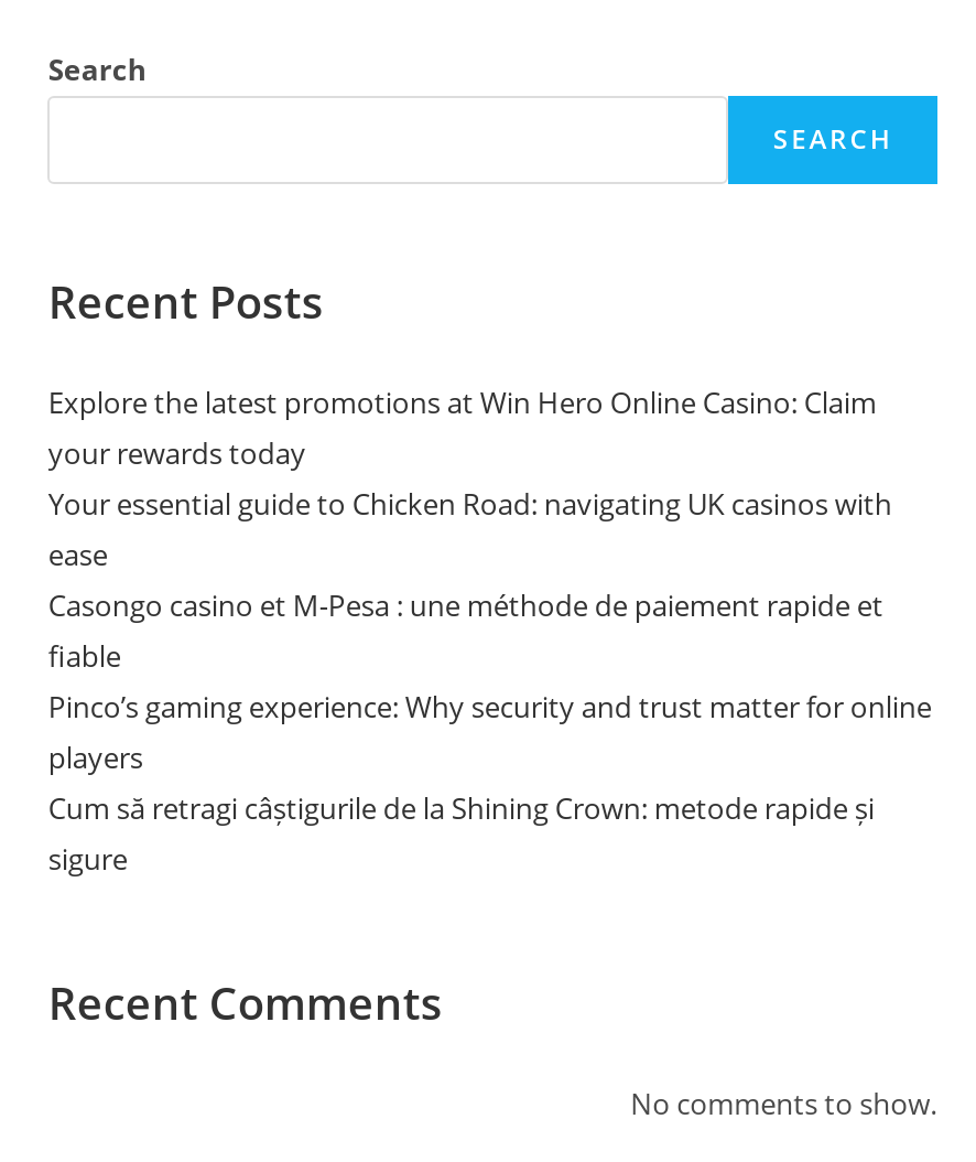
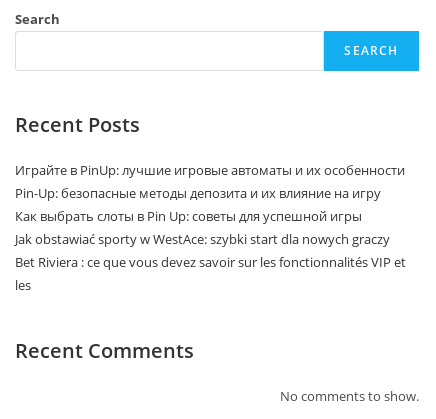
[48,382,932,878] Explore the latest promotions at Win Hero Online Casino: Claim | your rewards today | Your essential guide to Chicken Road: navigating UK casinos with | ease | Casongo casino et M-Pesa : une méthode de paiement rapide et | fiable | Pinco’s gaming experience: Why security and trust matter for online | players | Cum să retragi câștigurile de la Shining Crown: metode rapide și | sigure -> [15,161,406,294] Играйте в PinUp: лучшие игровые автоматы и их особенности | Pin-Up: безопасные методы депозита и их влияние на игру | Как выбрать слоты в Pin Up: советы для успешной игры | Jak obstawiać sporty w WestAce: szybki start dla nowych graczy | Bet Riviera : ce que vous devez savoir sur les fonctionnalités VIP et | les

